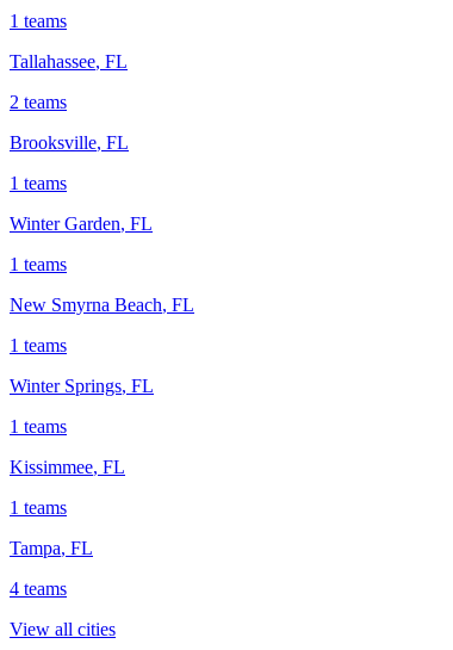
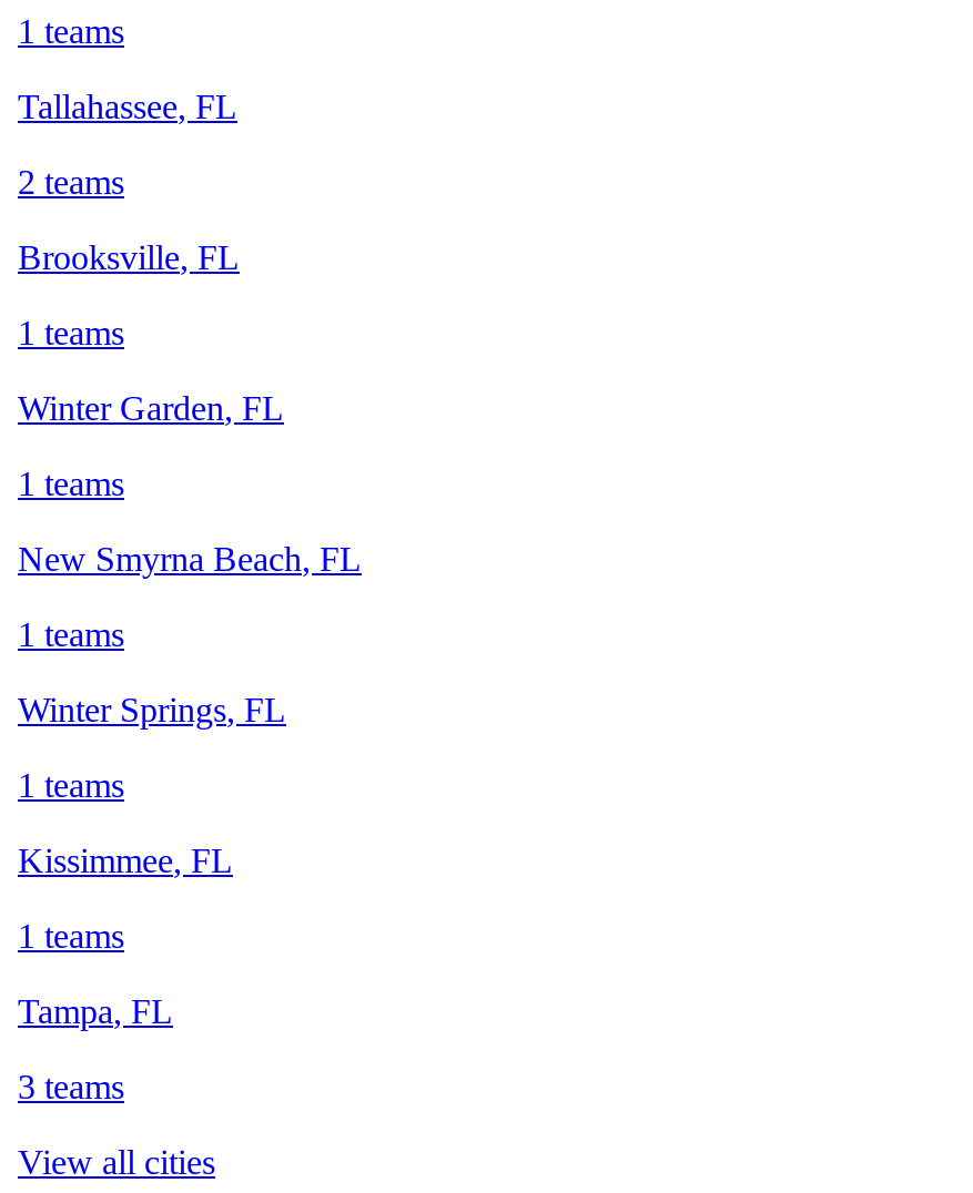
[10,578,67,598] 4 teams -> [18,1067,124,1104] 3 teams

